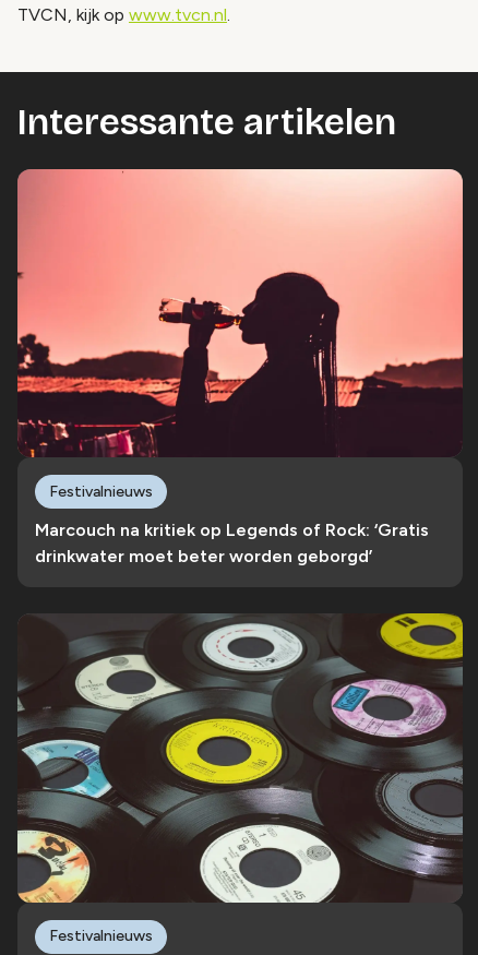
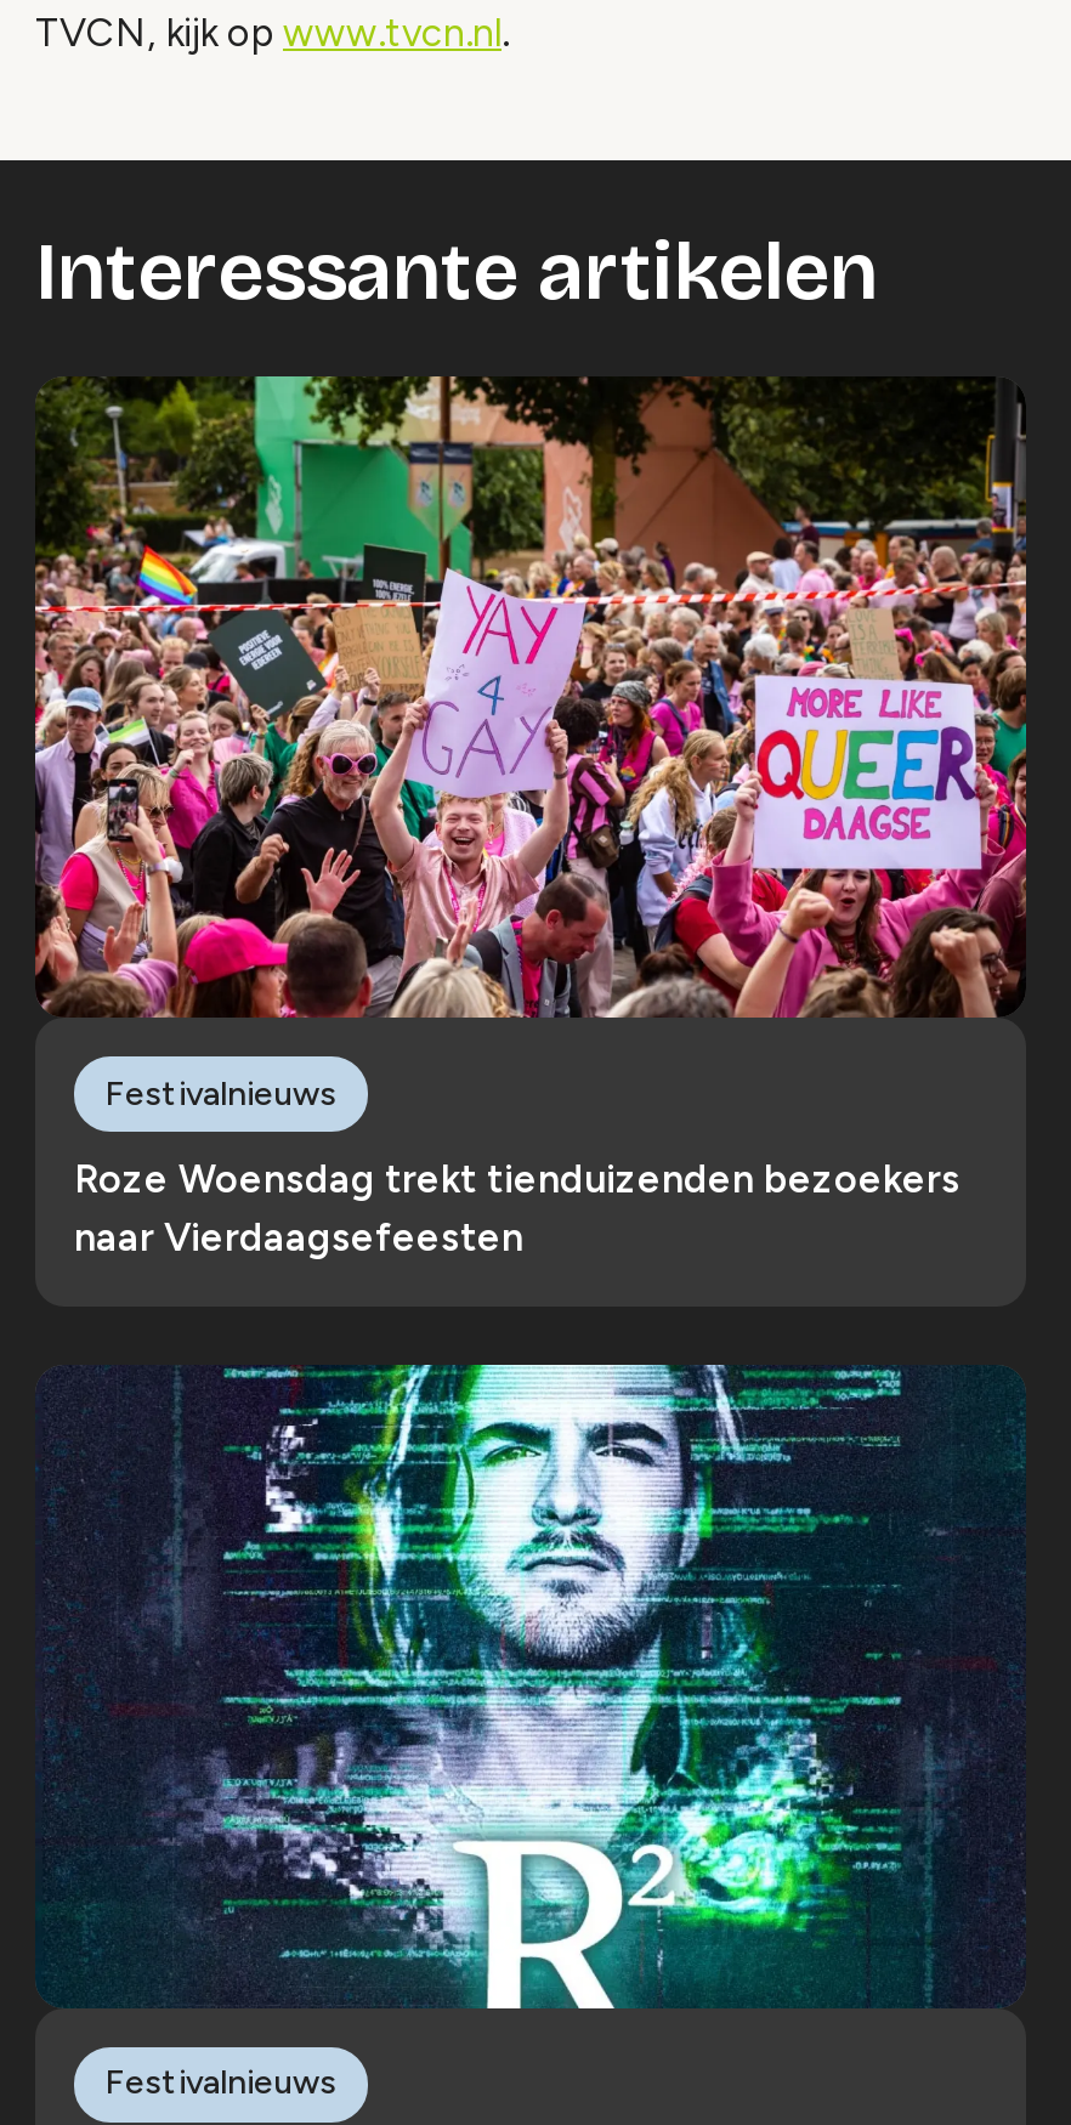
[16,168,464,458] [image] -> [33,374,1028,1020] [image]
[35,520,429,567] Marcouch na kritiek op Legends of Rock: ‘Gratis | drinkwater moet beter worden geborgd’ -> [74,1157,960,1261] Roze Woensdag trekt tienduizenden bezoekers | naar Vierdaagsefeesten
[16,612,464,904] [image] -> [35,1362,1026,2011] [image]

